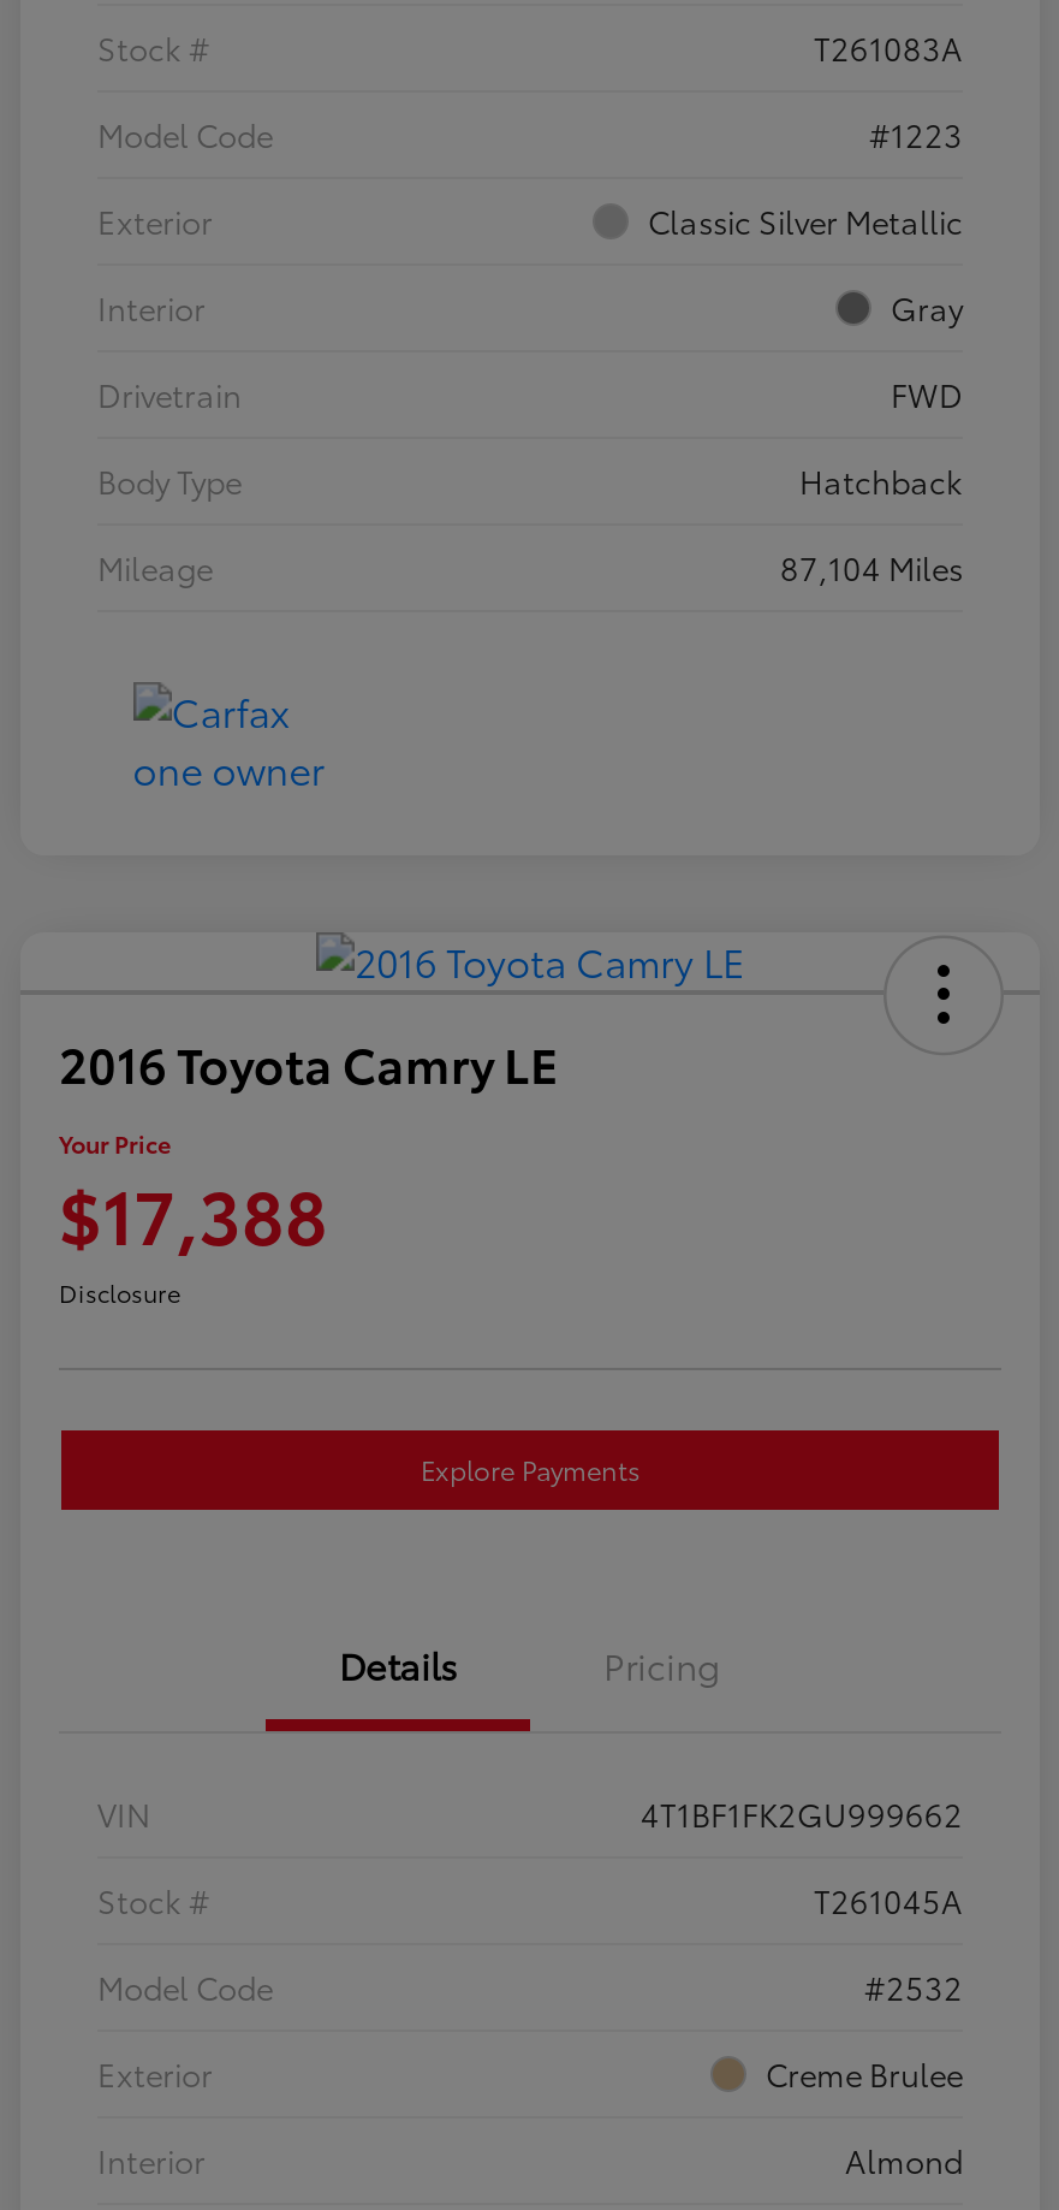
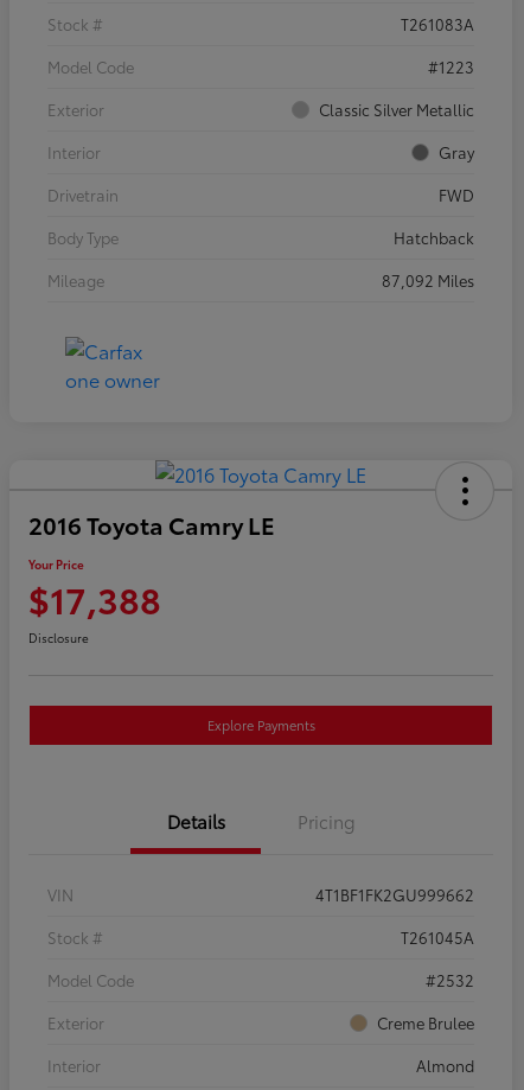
[780,544,963,588] 87,104 Miles -> [382,269,474,290] 87,092 Miles

